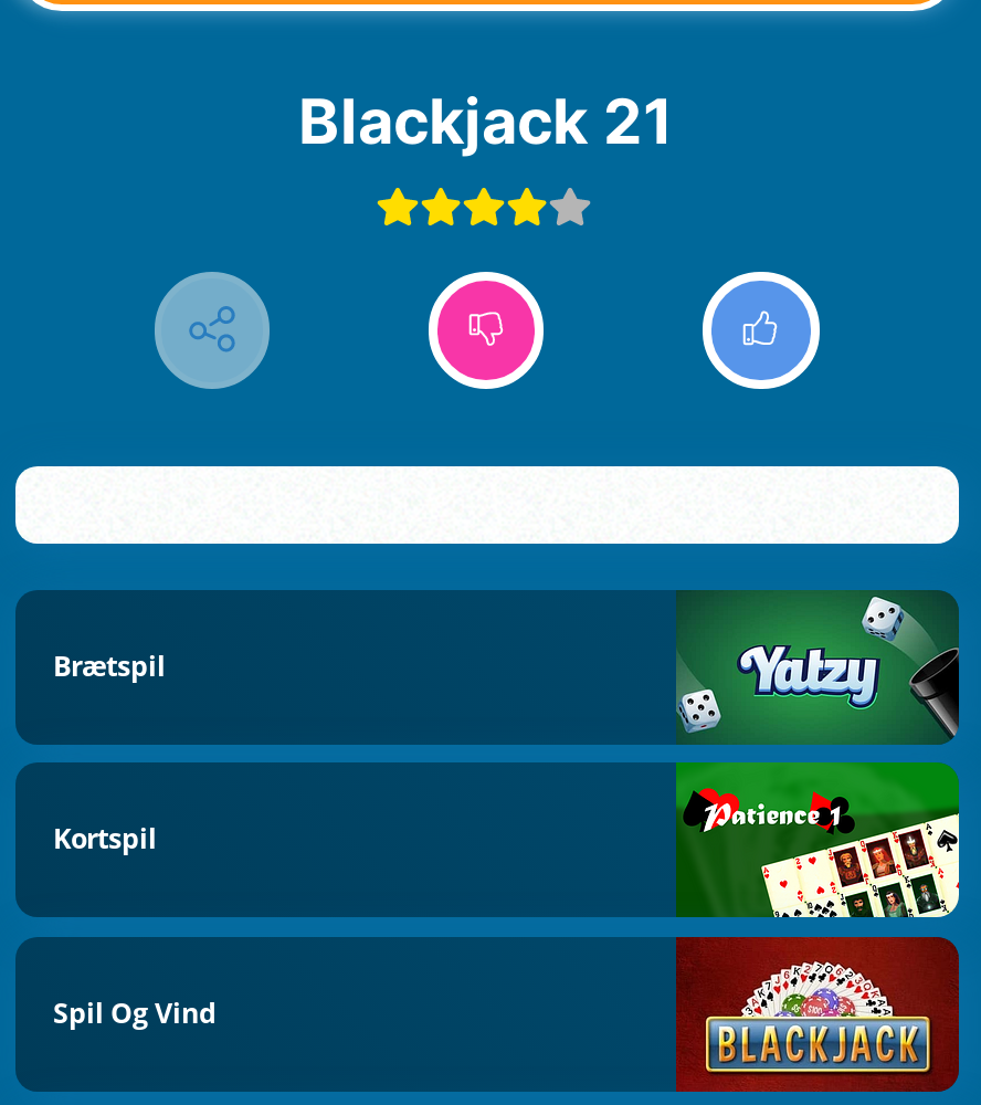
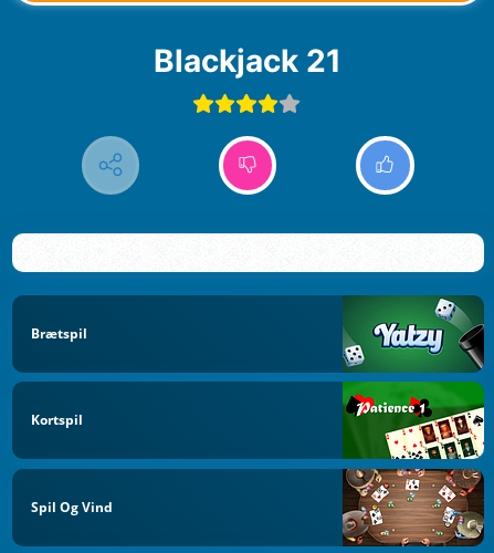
[674,935,959,1094] [image] -> [341,468,484,547] [image]

